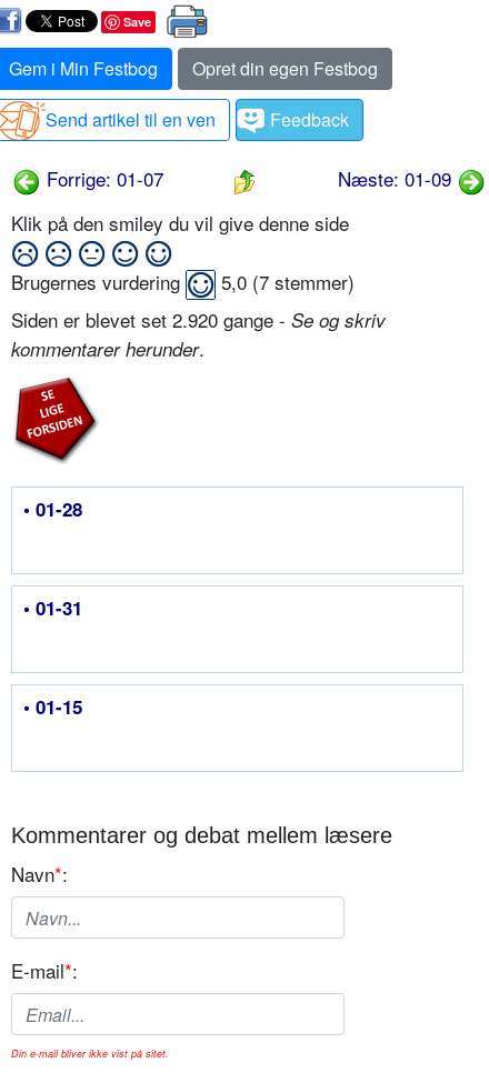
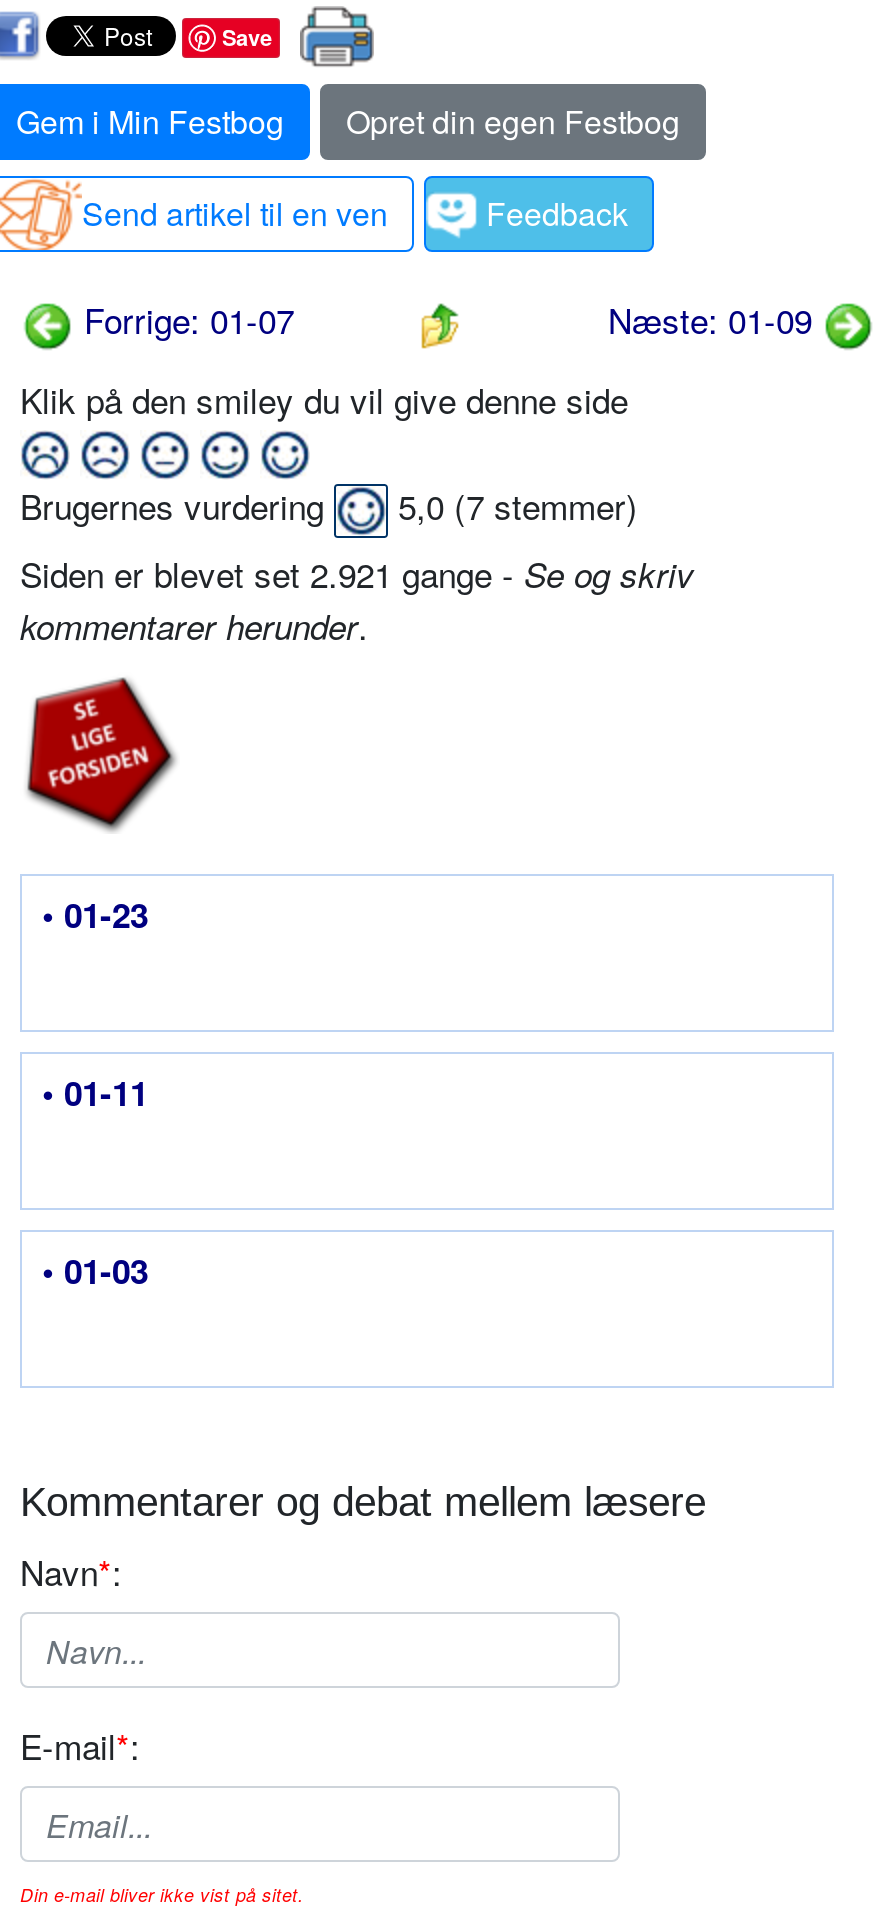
[11,306,386,333] Siden er blevet set 2.920 gange - Se og skriv -> [20,548,694,598] Siden er blevet set 2.921 gange - Se og skriv
[23,496,82,522] • 01-28 -> [42,890,148,938] • 01-23
[23,594,82,621] • 01-31 -> [42,1068,148,1116] • 01-11
[23,693,82,720] • 01-15 -> [42,1246,148,1294] • 01-03

